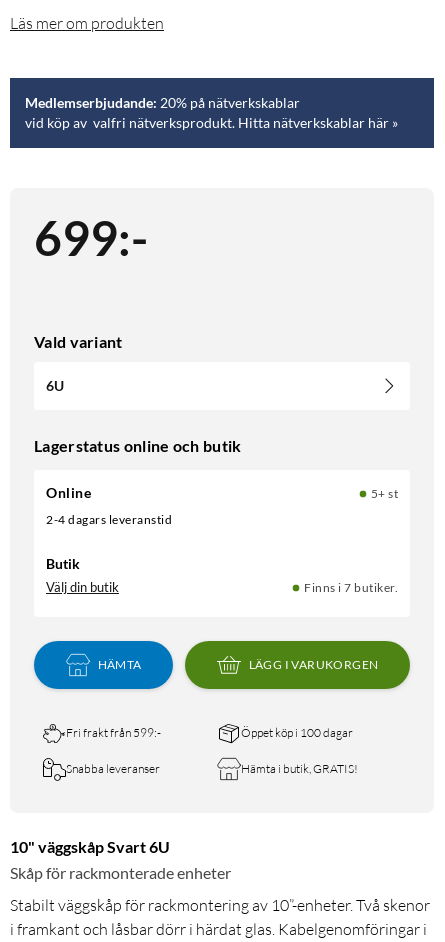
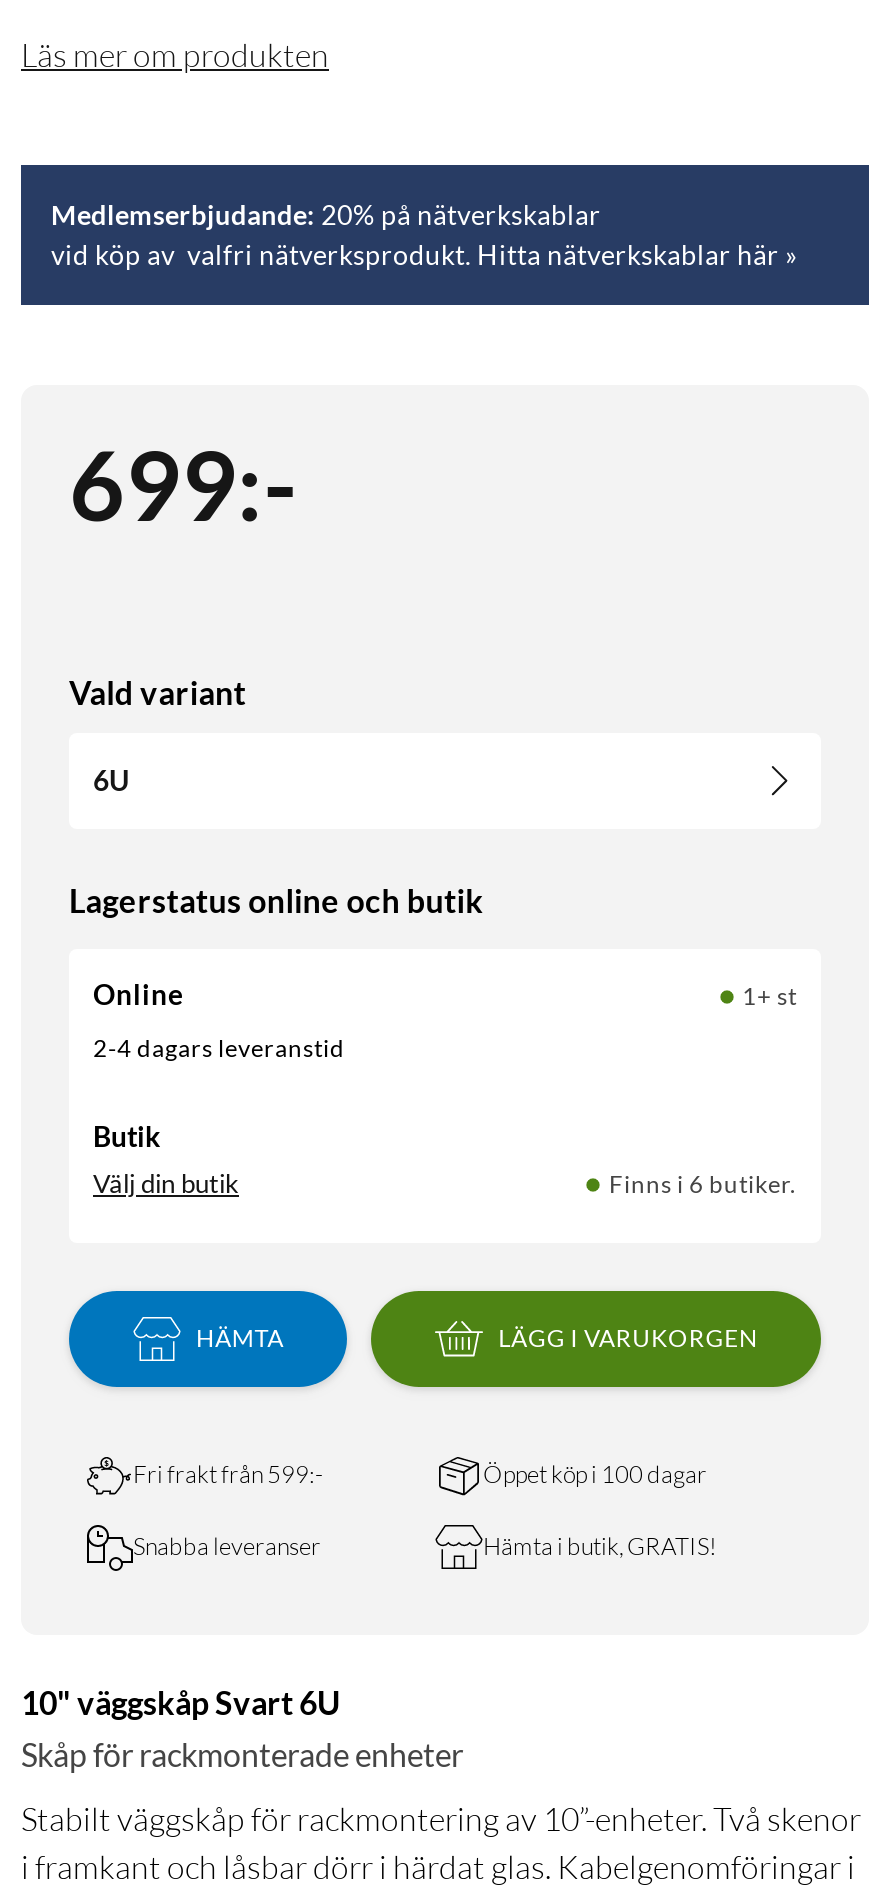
[370,486,398,501] 5+ st -> [742,982,797,1012] 1+ st
[304,580,398,595] Finns i 7 butiker. -> [609,1170,797,1200] Finns i 6 butiker.

